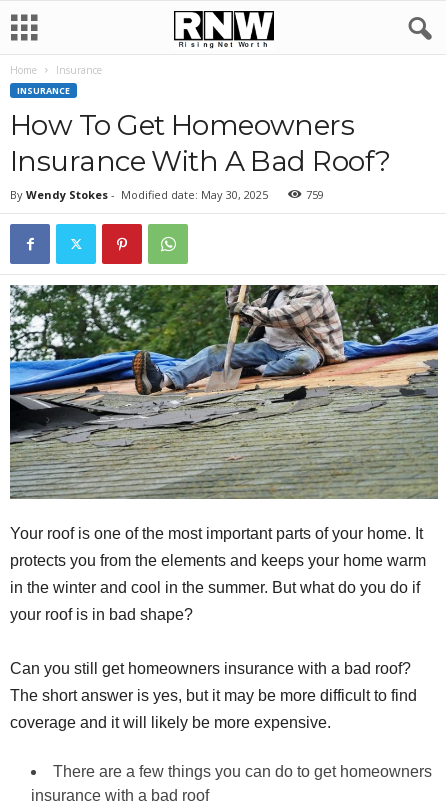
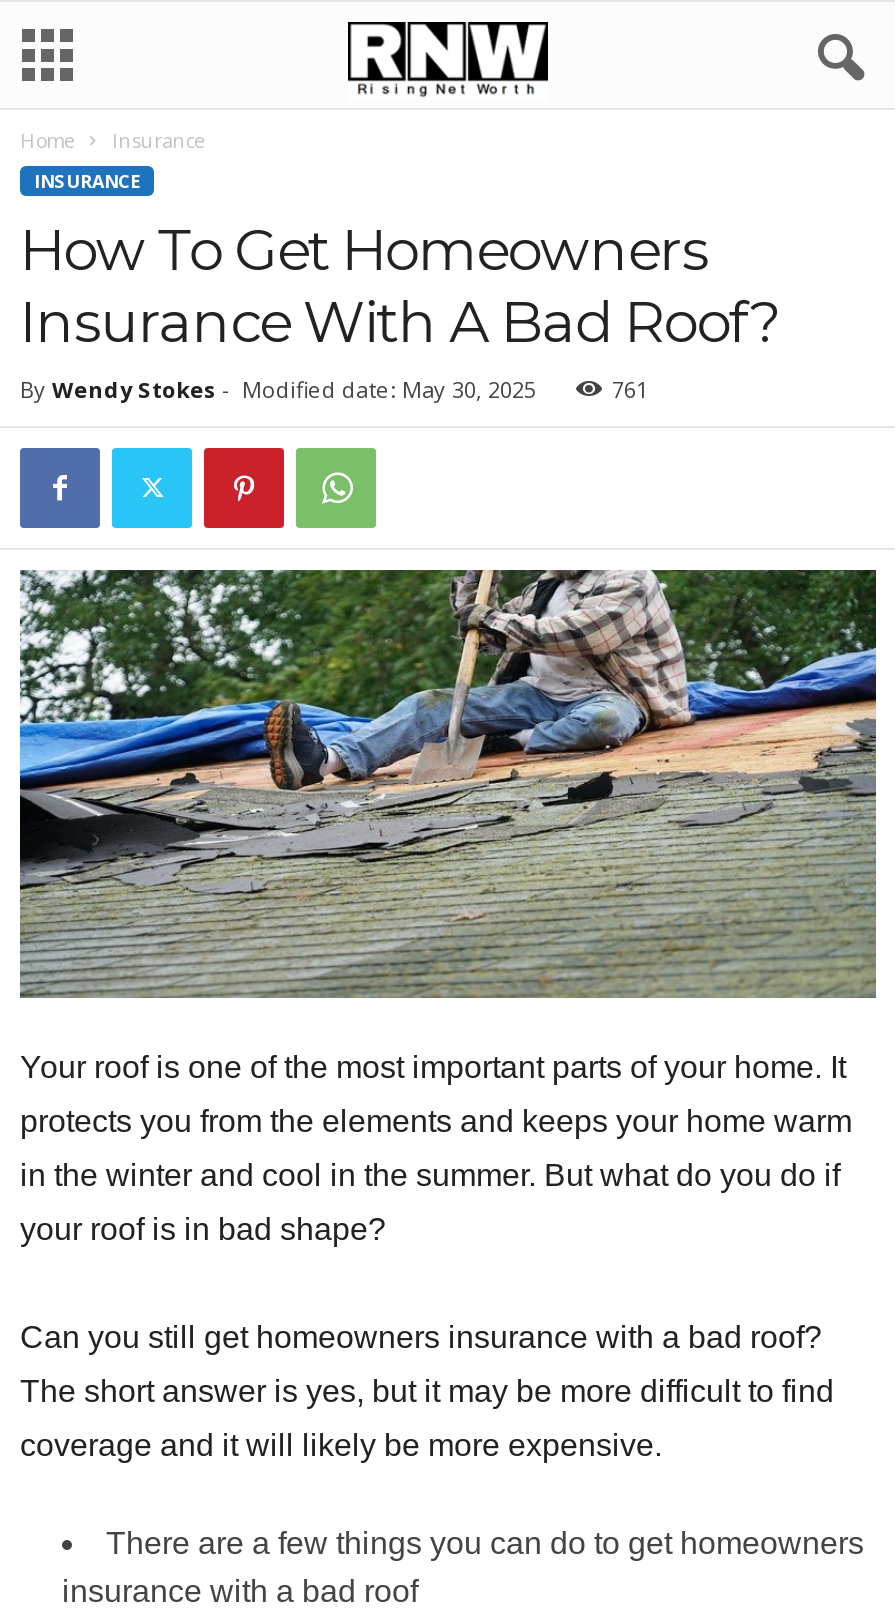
[306,187,324,202] 759 -> [612,374,648,404] 761

